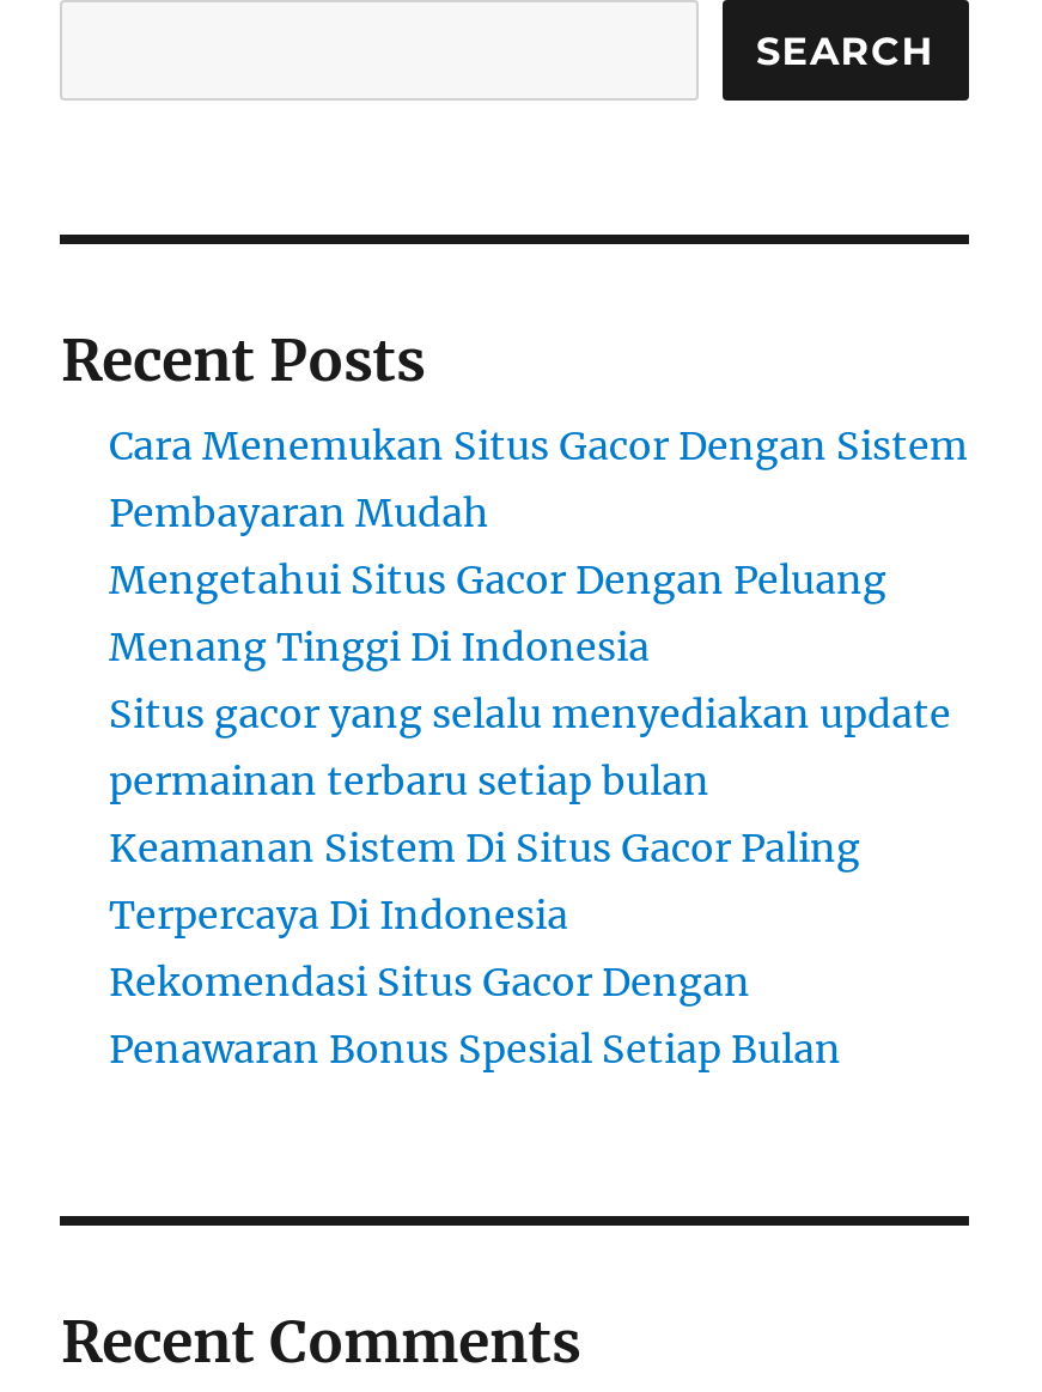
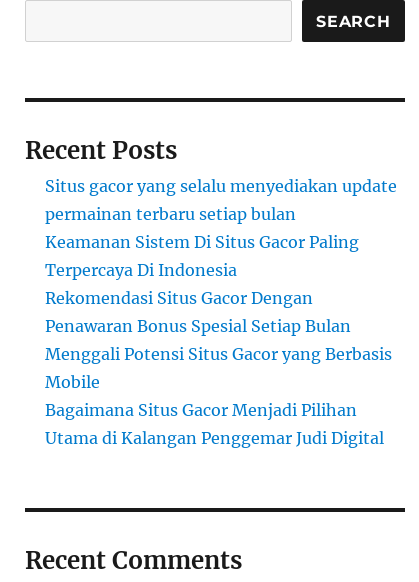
[109,422,968,671] Cara Menemukan Situs Gacor Dengan Sistem | Pembayaran Mudah | Mengetahui Situs Gacor Dengan Peluang | Menang Tinggi Di Indonesia -> none
moved [109,690,951,1073] -> [45,176,397,336]: Situs gacor yang selalu menyediakan update | permainan terbaru setiap bulan | Keamanan Sistem Di Situs Gacor Paling | Terpercaya Di Indonesia | Rekomendasi Situs Gacor Dengan | Penawaran Bonus Spesial Setiap Bulan
none -> [45,344,392,448] Menggali Potensi Situs Gacor yang Berbasis | Mobile | Bagaimana Situs Gacor Menjadi Pilihan | Utama di Kalangan Penggemar Judi Digital

